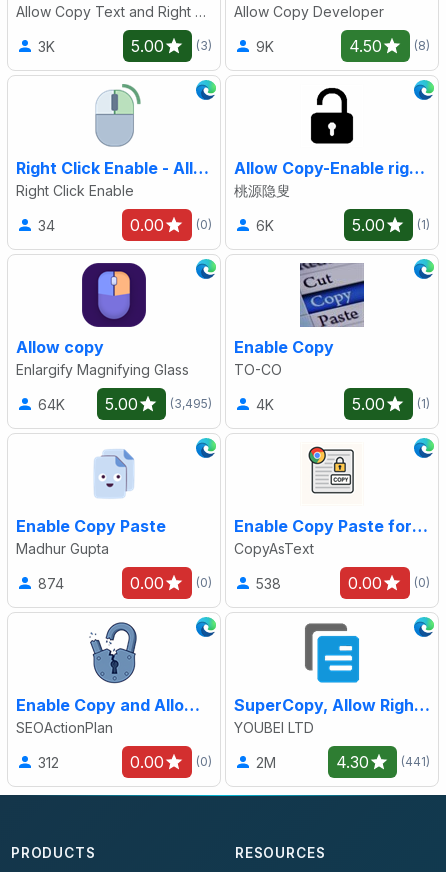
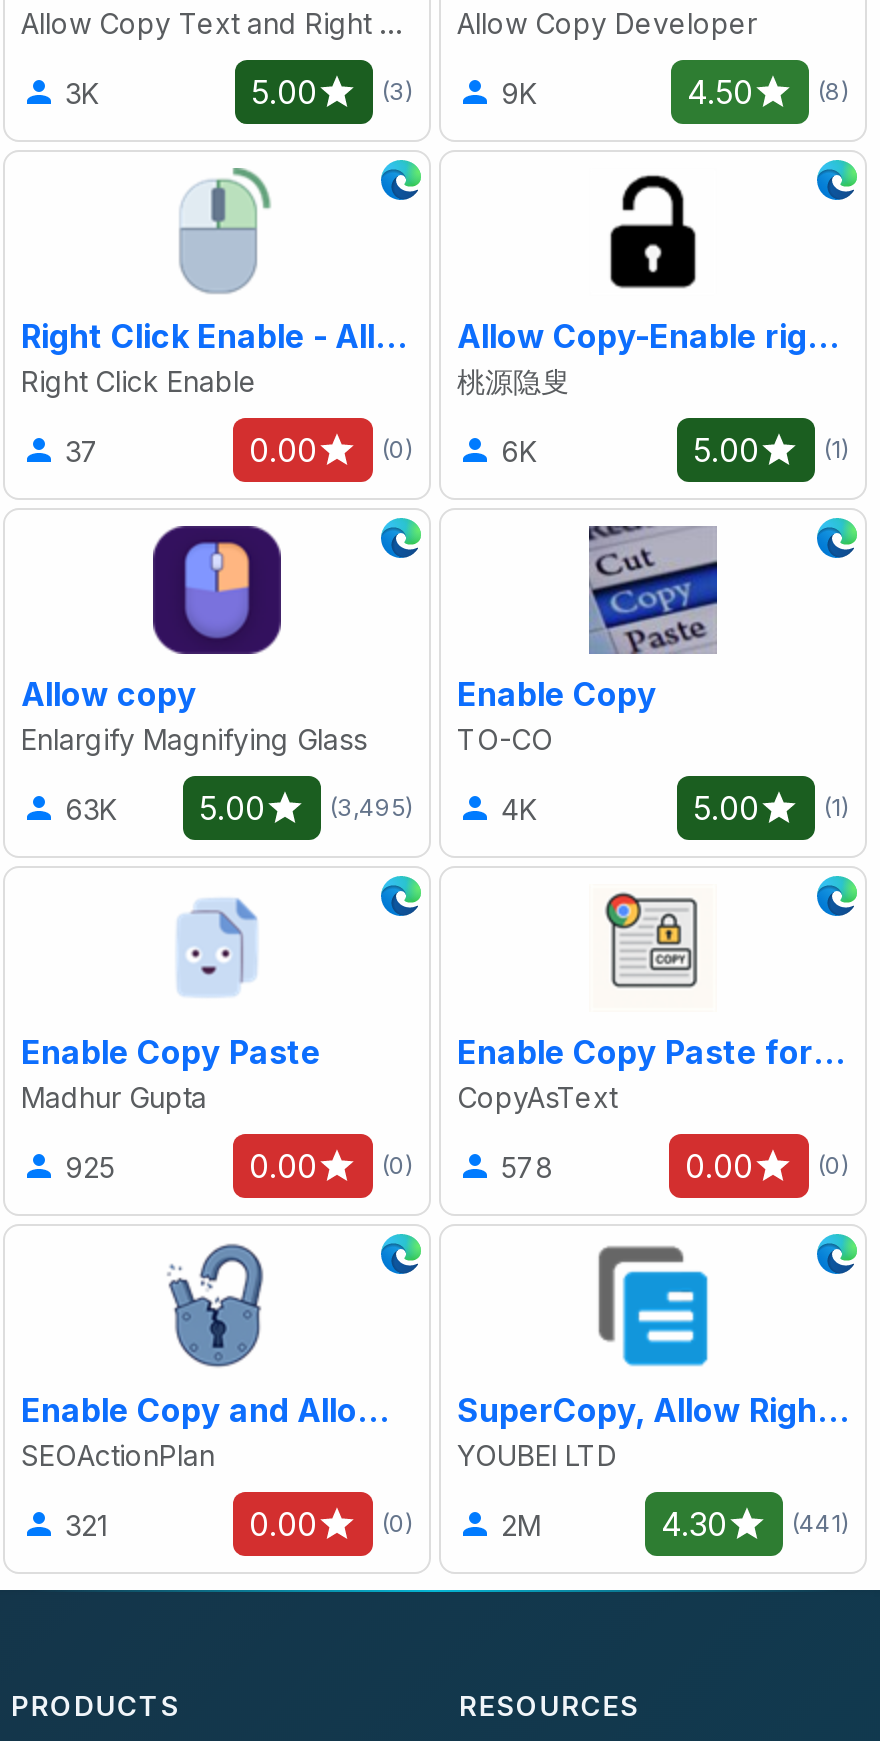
[38,217,55,234] 34 -> [65,433,99,467] 37
[38,396,65,413] 64K -> [65,791,117,825] 63K
[38,575,64,592] 874 -> [65,1149,115,1183] 925
[256,575,281,592] 538 -> [501,1149,553,1183] 578
[38,754,59,771] 312 -> [65,1507,107,1541] 321

